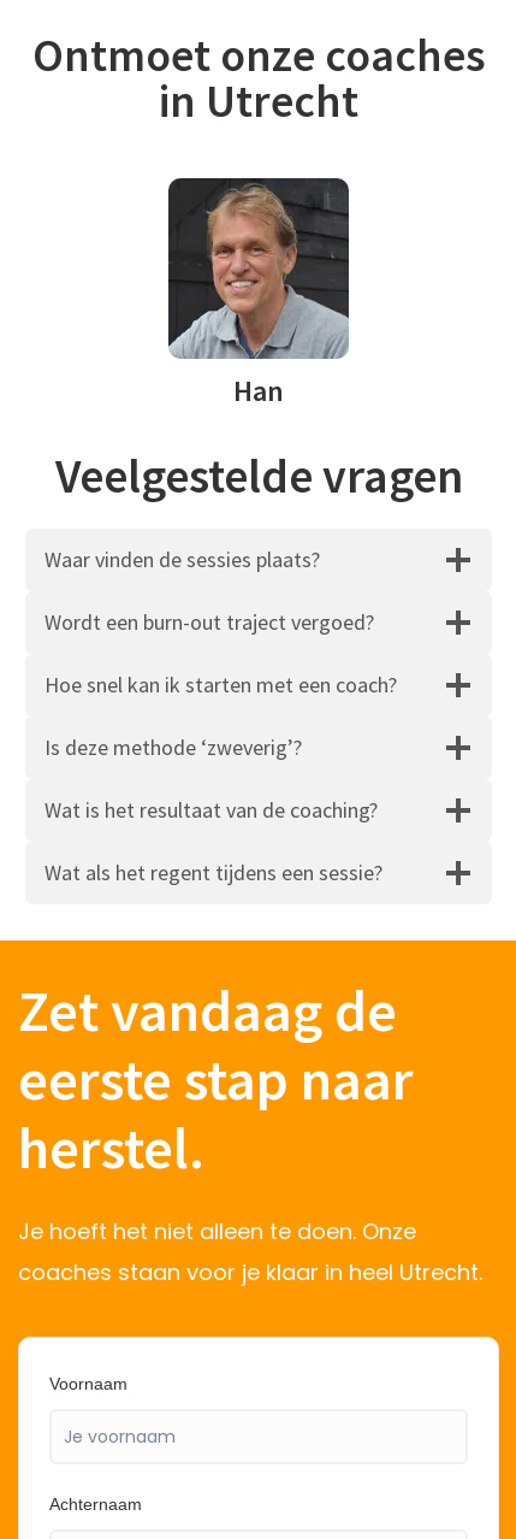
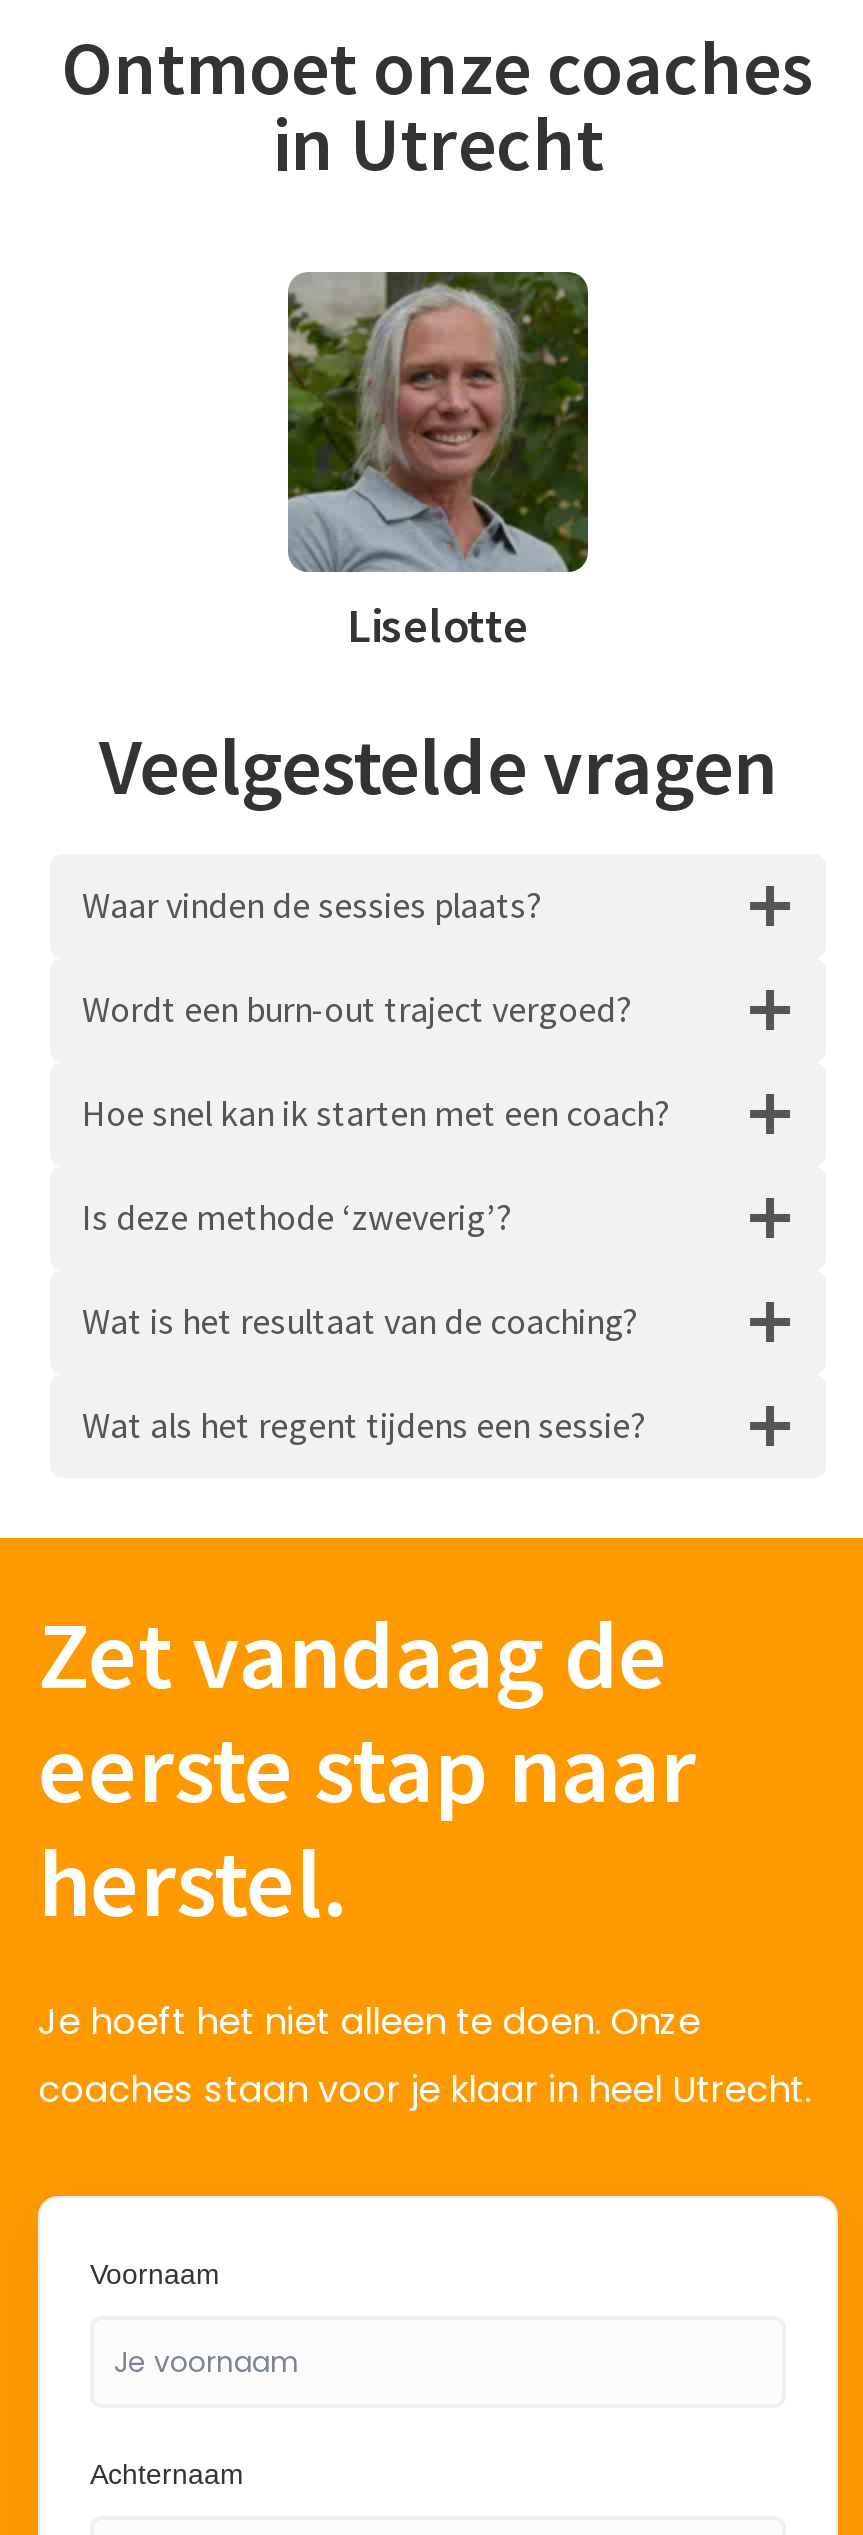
[168,178,349,409] [image] | Han -> [288,272,590,656] [image] | Liselotte

